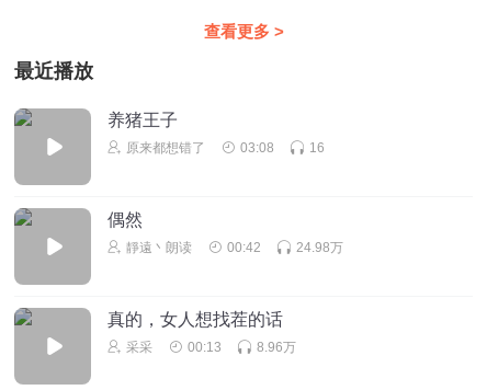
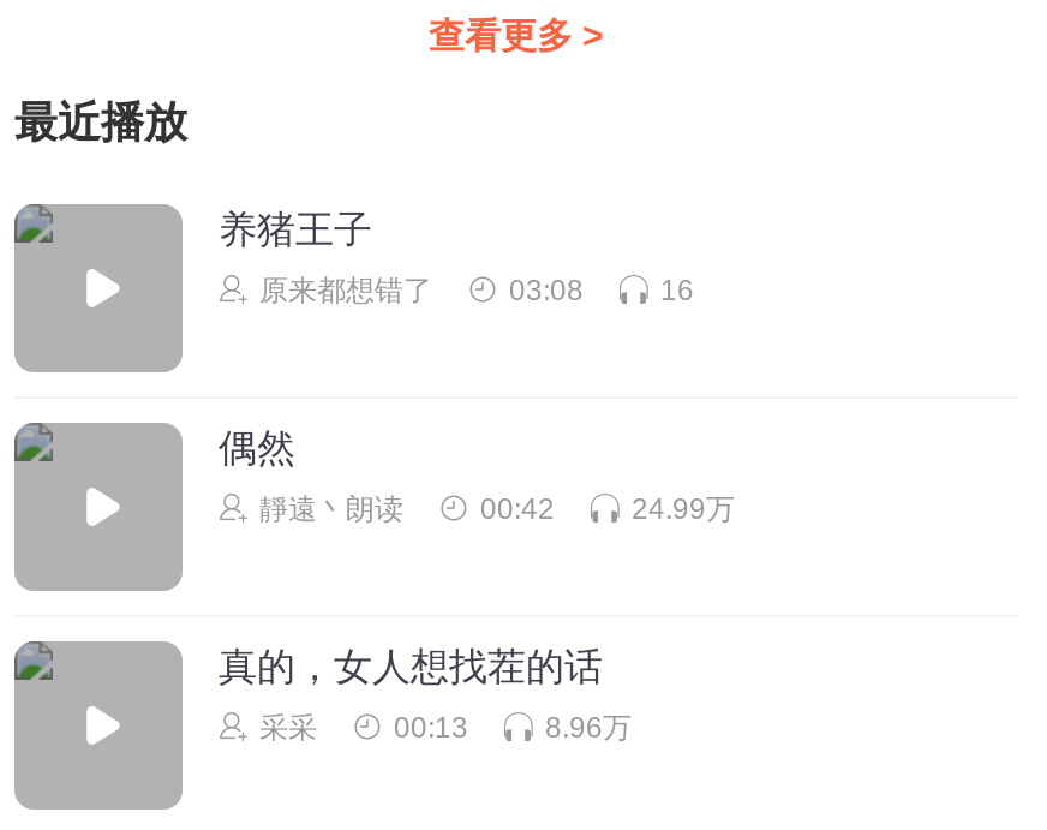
[296,240,343,255] 24.98万 -> [632,492,735,526] 24.99万

